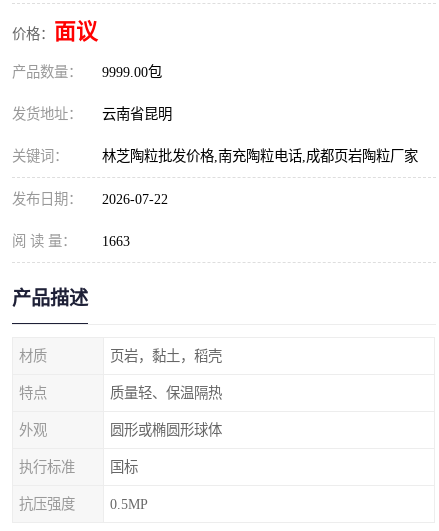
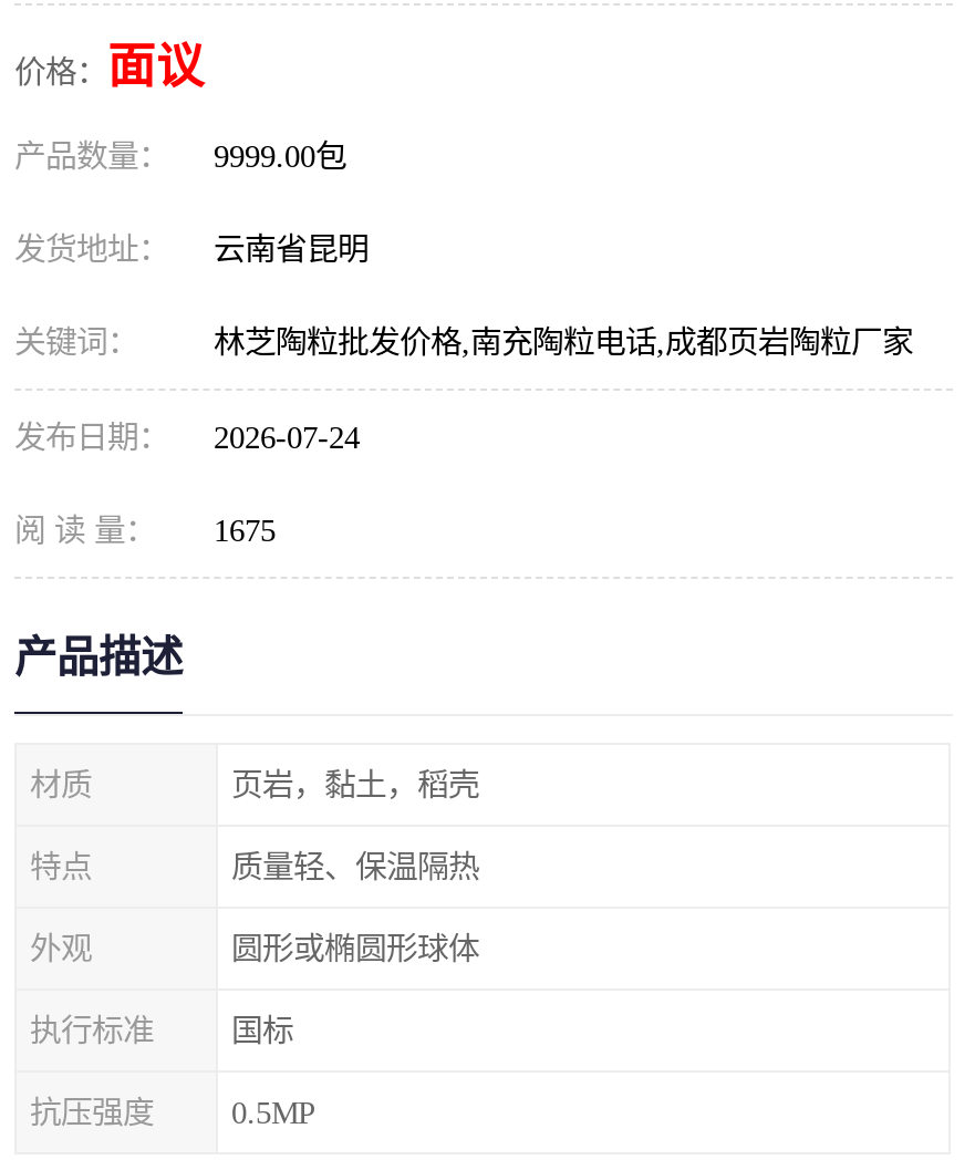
[12,191,168,207] 发布日期： 2026-07-22 -> [14,420,360,455] 发布日期： 2026-07-24
[12,233,130,249] 阅 读 量： 1663 -> [14,512,276,548] 阅 读 量： 1675

